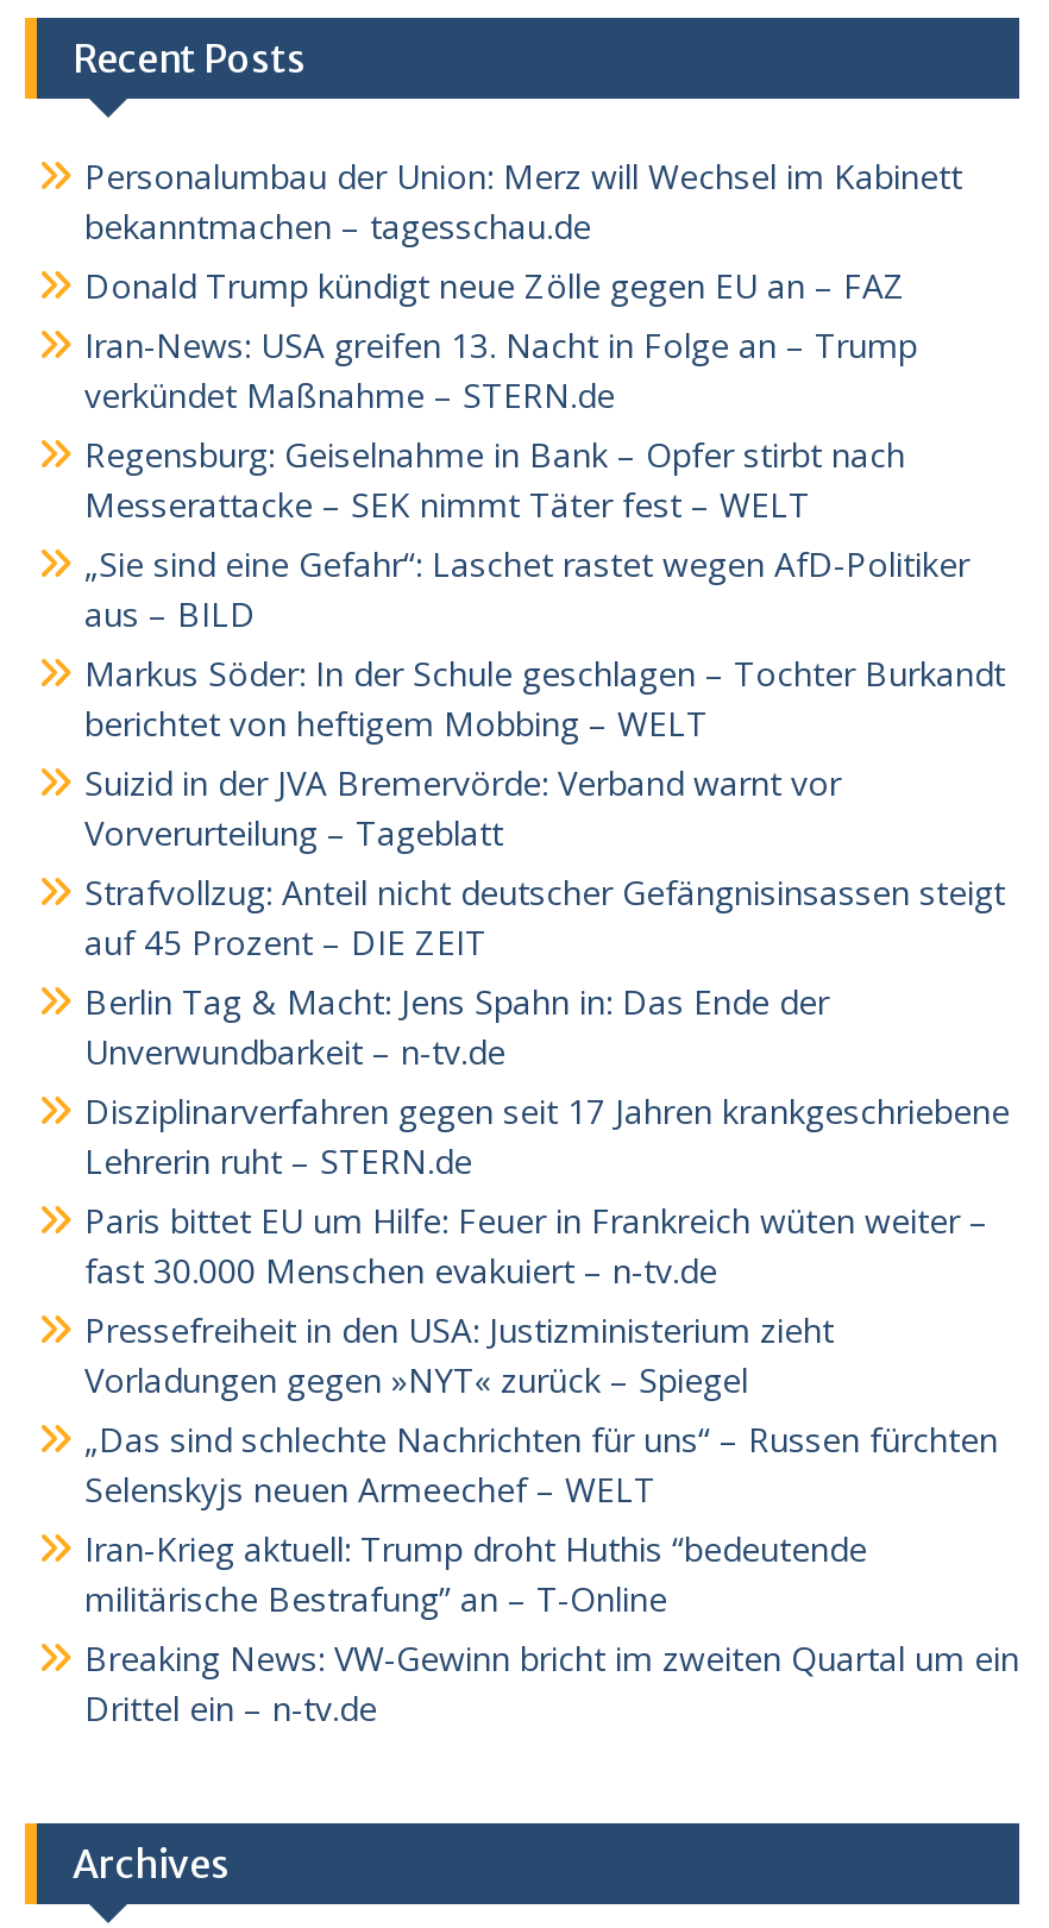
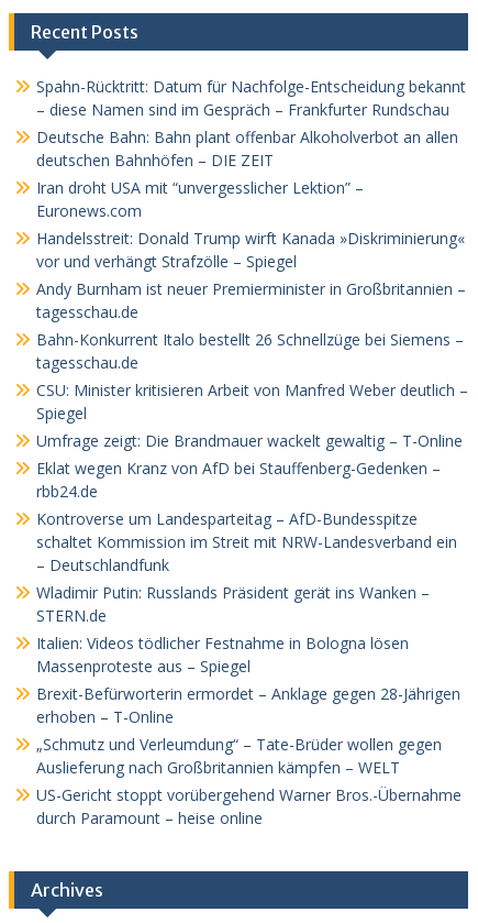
[84,153,1019,1731] Personalumbau der Union: Merz will Wechsel im Kabinett | bekanntmachen – tagesschau.de | Donald Trump kündigt neue Zölle gegen EU an – FAZ | Iran-News: USA greifen 13. Nacht in Folge an – Trump | verkündet Maßnahme – STERN.de | Regensburg: Geiselnahme in Bank – Opfer stirbt nach | Messerattacke – SEK nimmt Täter fest – WELT | „Sie sind eine Gefahr“: Laschet rastet wegen AfD-Politiker | aus – BILD | Markus Söder: In der Schule geschlagen – Tochter Burkandt | berichtet von heftigem Mobbing – WELT | Suizid in der JVA Bremervörde: Verband warnt vor | Vorverurteilung – Tageblatt | Strafvollzug: Anteil nicht deutscher Gefängnisinsassen steigt | auf 45 Prozent – DIE ZEIT | Berlin Tag & Macht: Jens Spahn in: Das Ende der | Unverwundbarkeit – n-tv.de | Disziplinarverfahren gegen seit 17 Jahren krankgeschriebene | Lehrerin ruht – STERN.de | Paris bittet EU um Hilfe: Feuer in Frankreich wüten weiter – | fast 30.000 Menschen evakuiert – n-tv.de | Pressefreiheit in den USA: Justizministerium zieht | Vorladungen gegen »NYT« zurück – Spiegel | „Das sind schlechte Nachrichten für uns“ – Russen fürchten | Selenskyjs neuen Armeechef – WELT | Iran-Krieg aktuell: Trump droht Huthis “bedeutende | militärische Bestrafung” an – T-Online | Breaking News: VW-Gewinn bricht im zweiten Quartal um ein | Drittel ein – n-tv.de -> [36,76,468,828] Spahn-Rücktritt: Datum für Nachfolge-Entscheidung bekannt | – diese Namen sind im Gespräch – Frankfurter Rundschau | Deutsche Bahn: Bahn plant offenbar Alkoholverbot an allen | deutschen Bahnhöfen – DIE ZEIT | Iran droht USA mit “unvergesslicher Lektion” – | Euronews.com | Handelsstreit: Donald Trump wirft Kanada »Diskriminierung« | vor und verhängt Strafzölle – Spiegel | Andy Burnham ist neuer Premierminister in Großbritannien – | tagesschau.de | Bahn-Konkurrent Italo bestellt 26 Schnellzüge bei Siemens – | tagesschau.de | CSU: Minister kritisieren Arbeit von Manfred Weber deutlich – | Spiegel | Umfrage zeigt: Die Brandmauer wackelt gewaltig – T-Online | Eklat wegen Kranz von AfD bei Stauffenberg-Gedenken – | rbb24.de | Kontroverse um Landesparteitag – AfD-Bundesspitze | schaltet Kommission im Streit mit NRW-Landesverband ein | – Deutschlandfunk | Wladimir Putin: Russlands Präsident gerät ins Wanken – | STERN.de | Italien: Videos tödlicher Festnahme in Bologna lösen | Massenproteste aus – Spiegel | Brexit-Befürworterin ermordet – Anklage gegen 28-Jährigen | erhoben – T-Online | „Schmutz und Verleumdung“ – Tate-Brüder wollen gegen | Auslieferung nach Großbritannien kämpfen – WELT | US-Gericht stoppt vorübergehend Warner Bros.-Übernahme | durch Paramount – heise online

